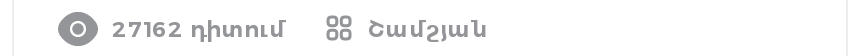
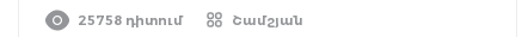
[112,14,286,42] 27162 դիտում -> [78,12,183,28] 25758 դիտում

